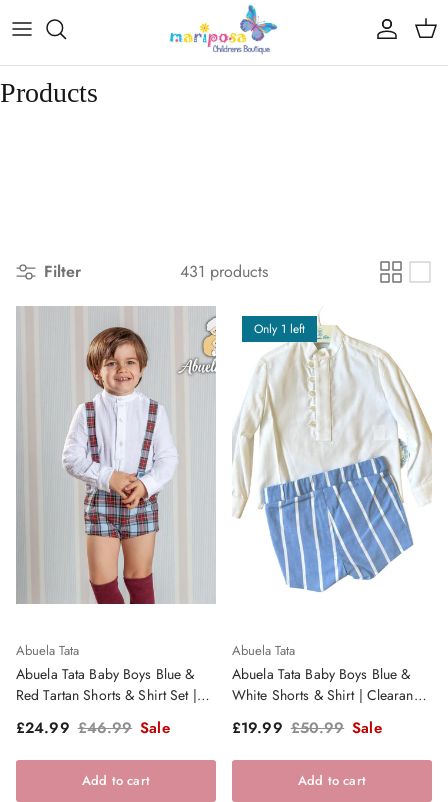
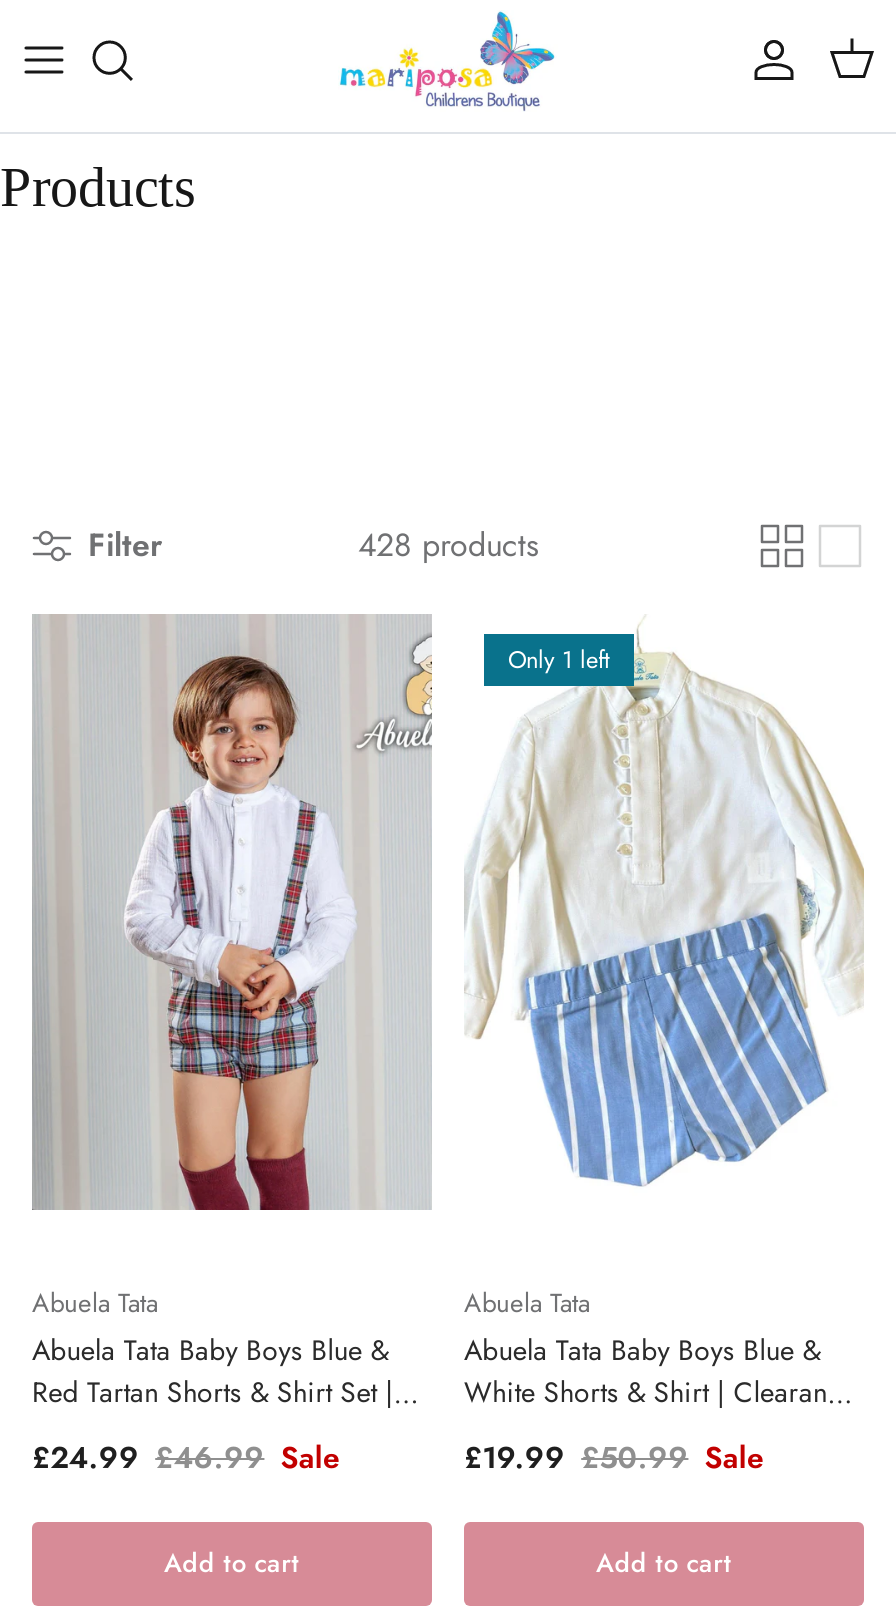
[180,260,268,283] 431 products -> [358,522,538,568] 428 products

